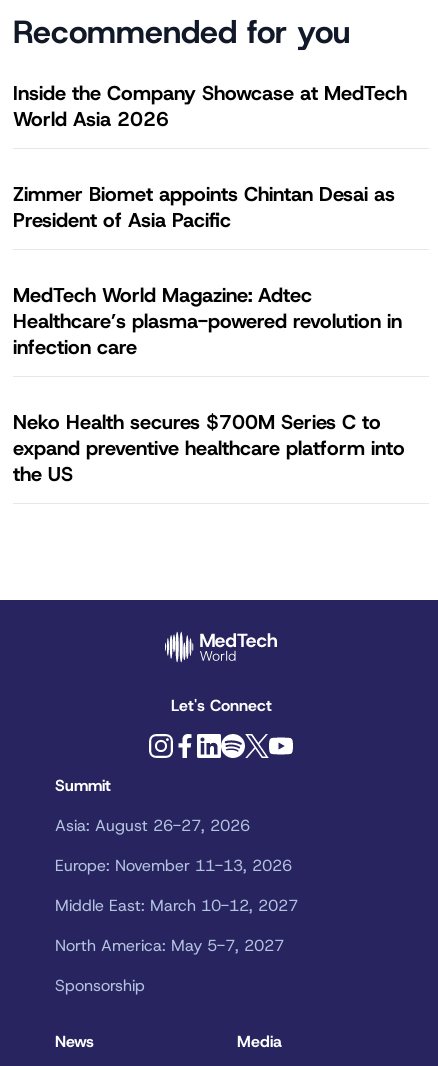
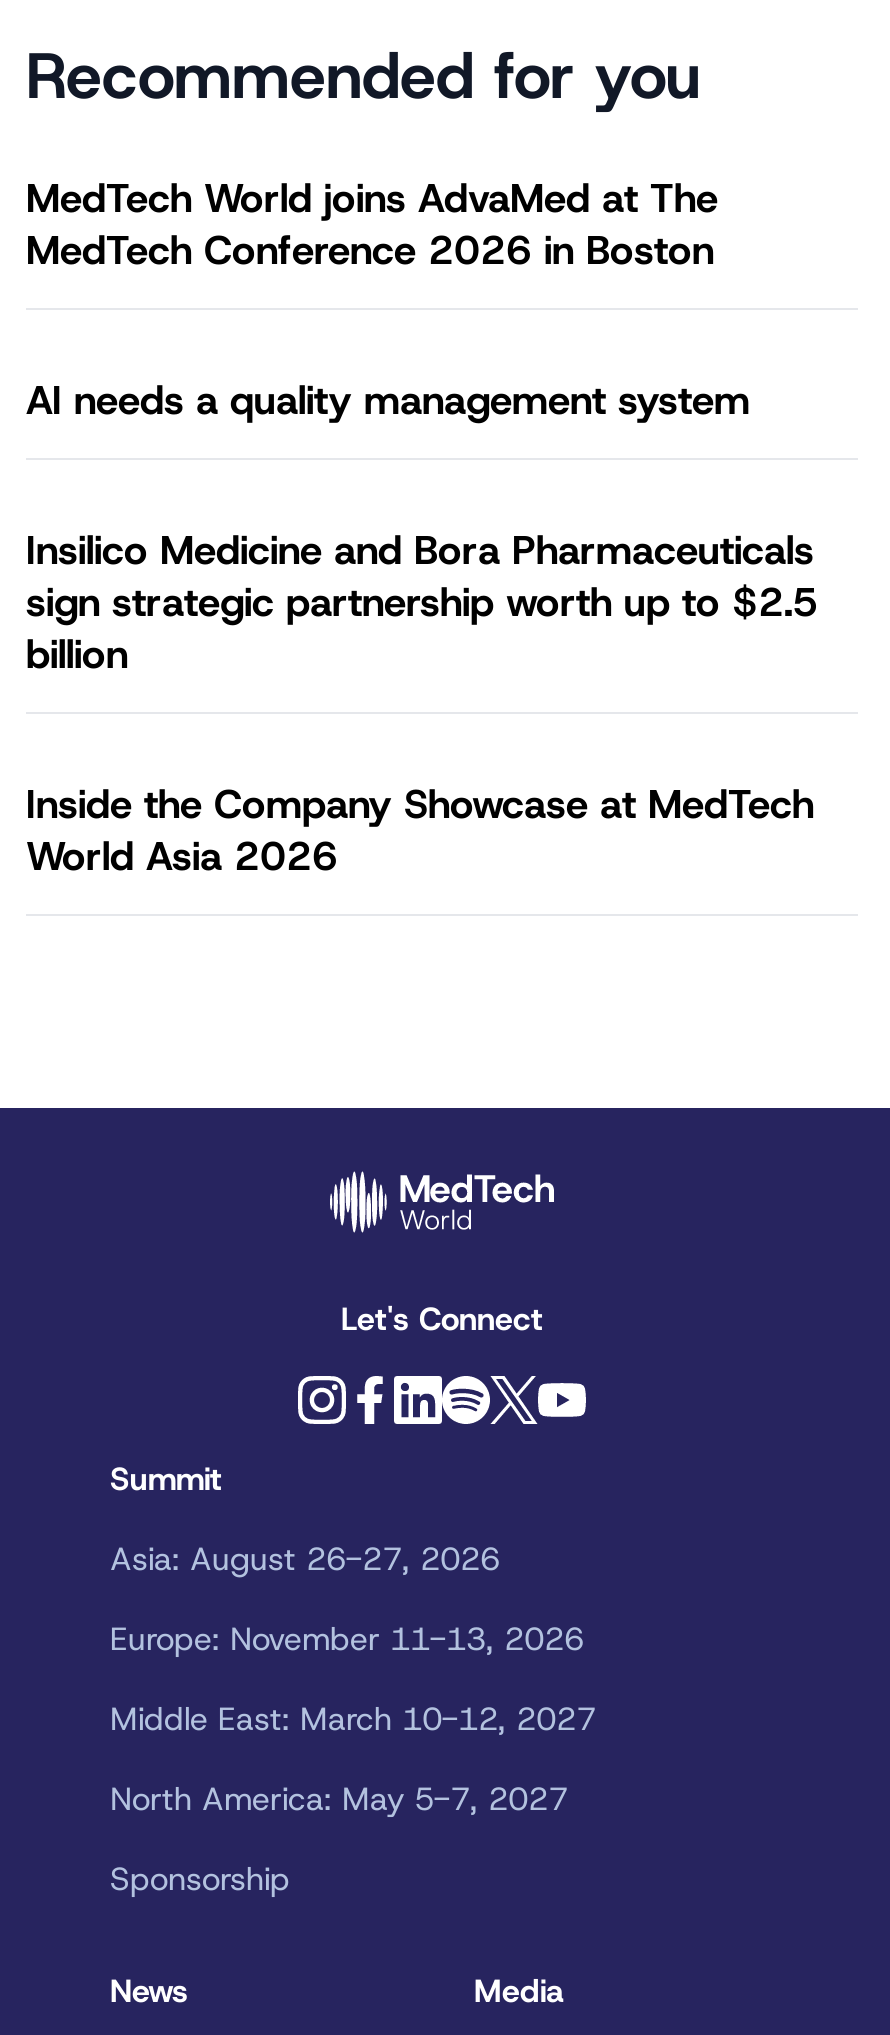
none -> [26,173,818,681] MedTech World joins AdvaMed at The | MedTech Conference 2026 in Boston | AI needs a quality management system | Insilico Medicine and Bora Pharmaceuticals | sign strategic partnership worth up to $2.5 | billion
moved [13,80,407,132] -> [26,779,814,883]: Inside the Company Showcase at MedTech | World Asia 2026
[13,181,405,487] Zimmer Biomet appoints Chintan Desai as | President of Asia Pacific | MedTech World Magazine: Adtec | Healthcare’s plasma-powered revolution in | infection care | Neko Health secures $700M Series C to | expand preventive healthcare platform into | the US -> none

